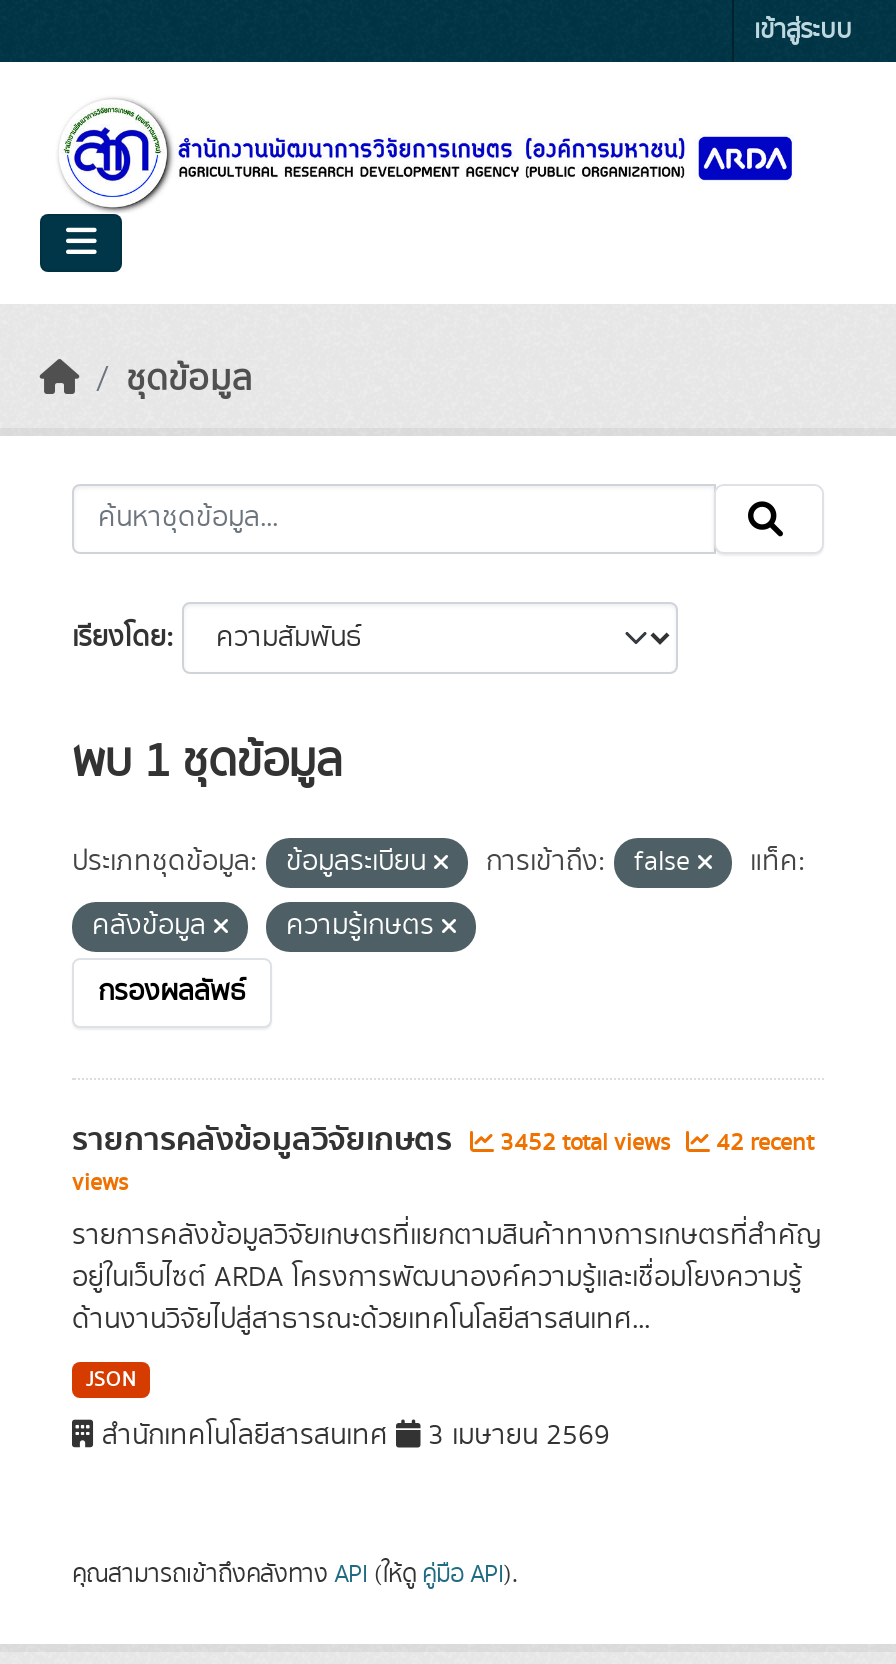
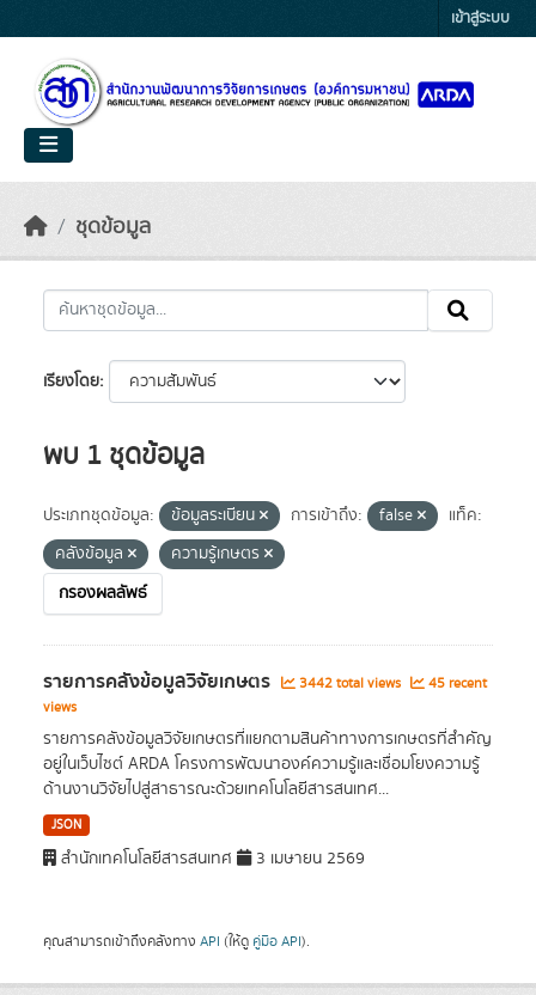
[494,1126,676,1160] 3452 total views -> [296,673,404,694] 3442 total views
[710,1126,814,1160] 42 recent -> [425,673,487,694] 45 recent

